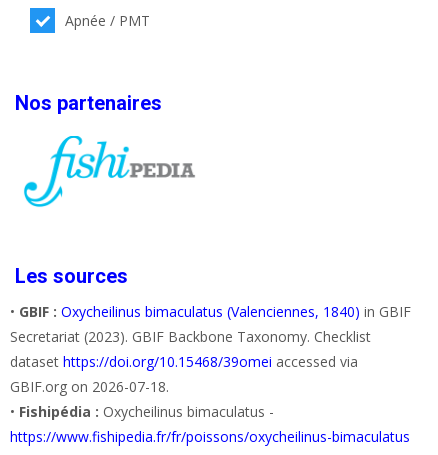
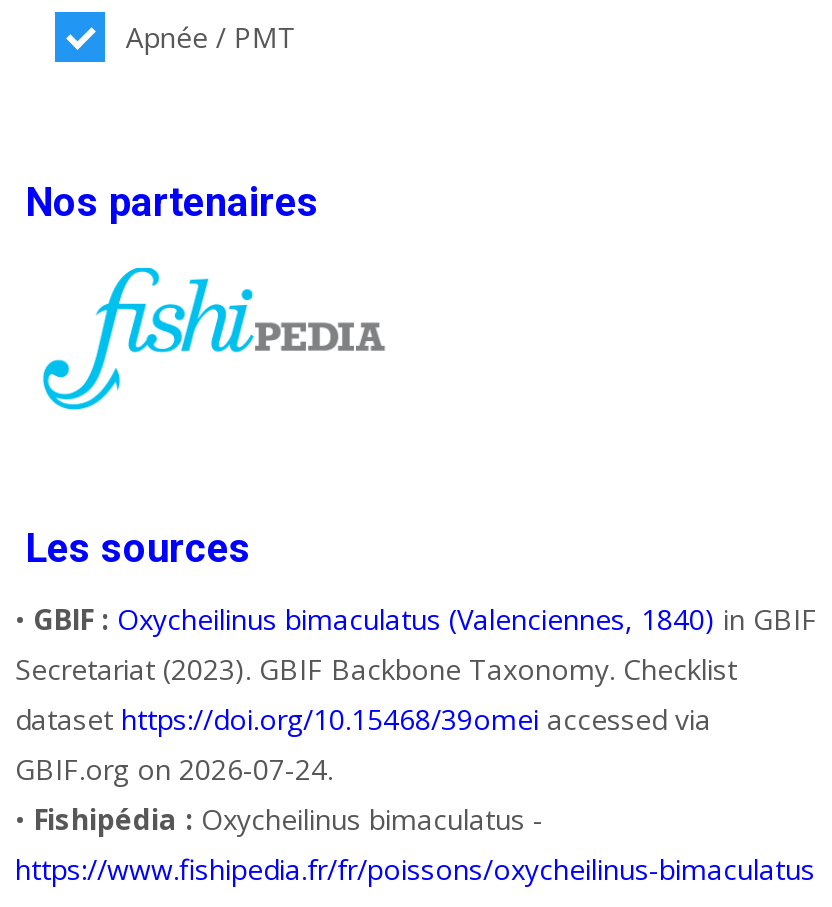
[10,377,169,396] GBIF.org on 2026-07-18. -> [15,750,333,788] GBIF.org on 2026-07-24.

